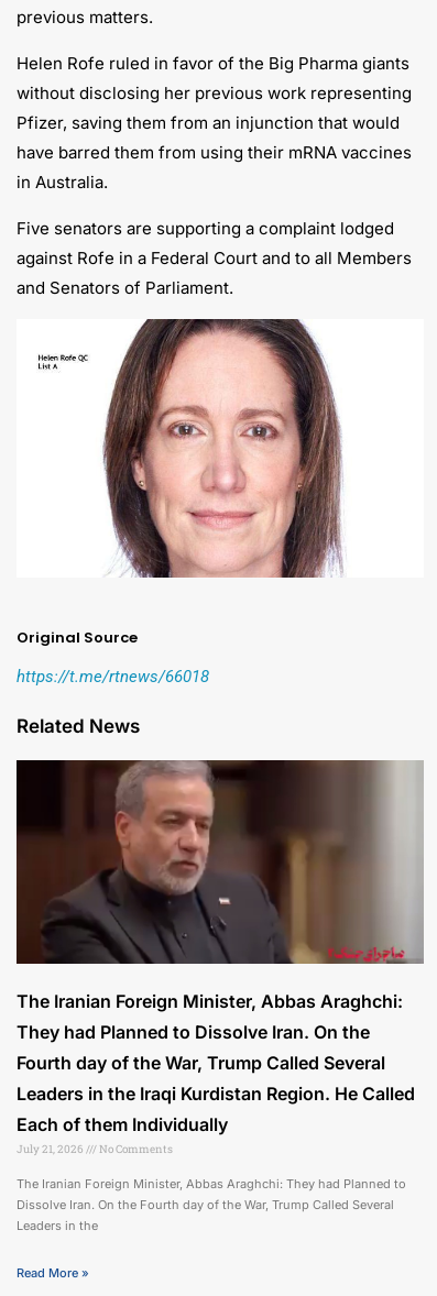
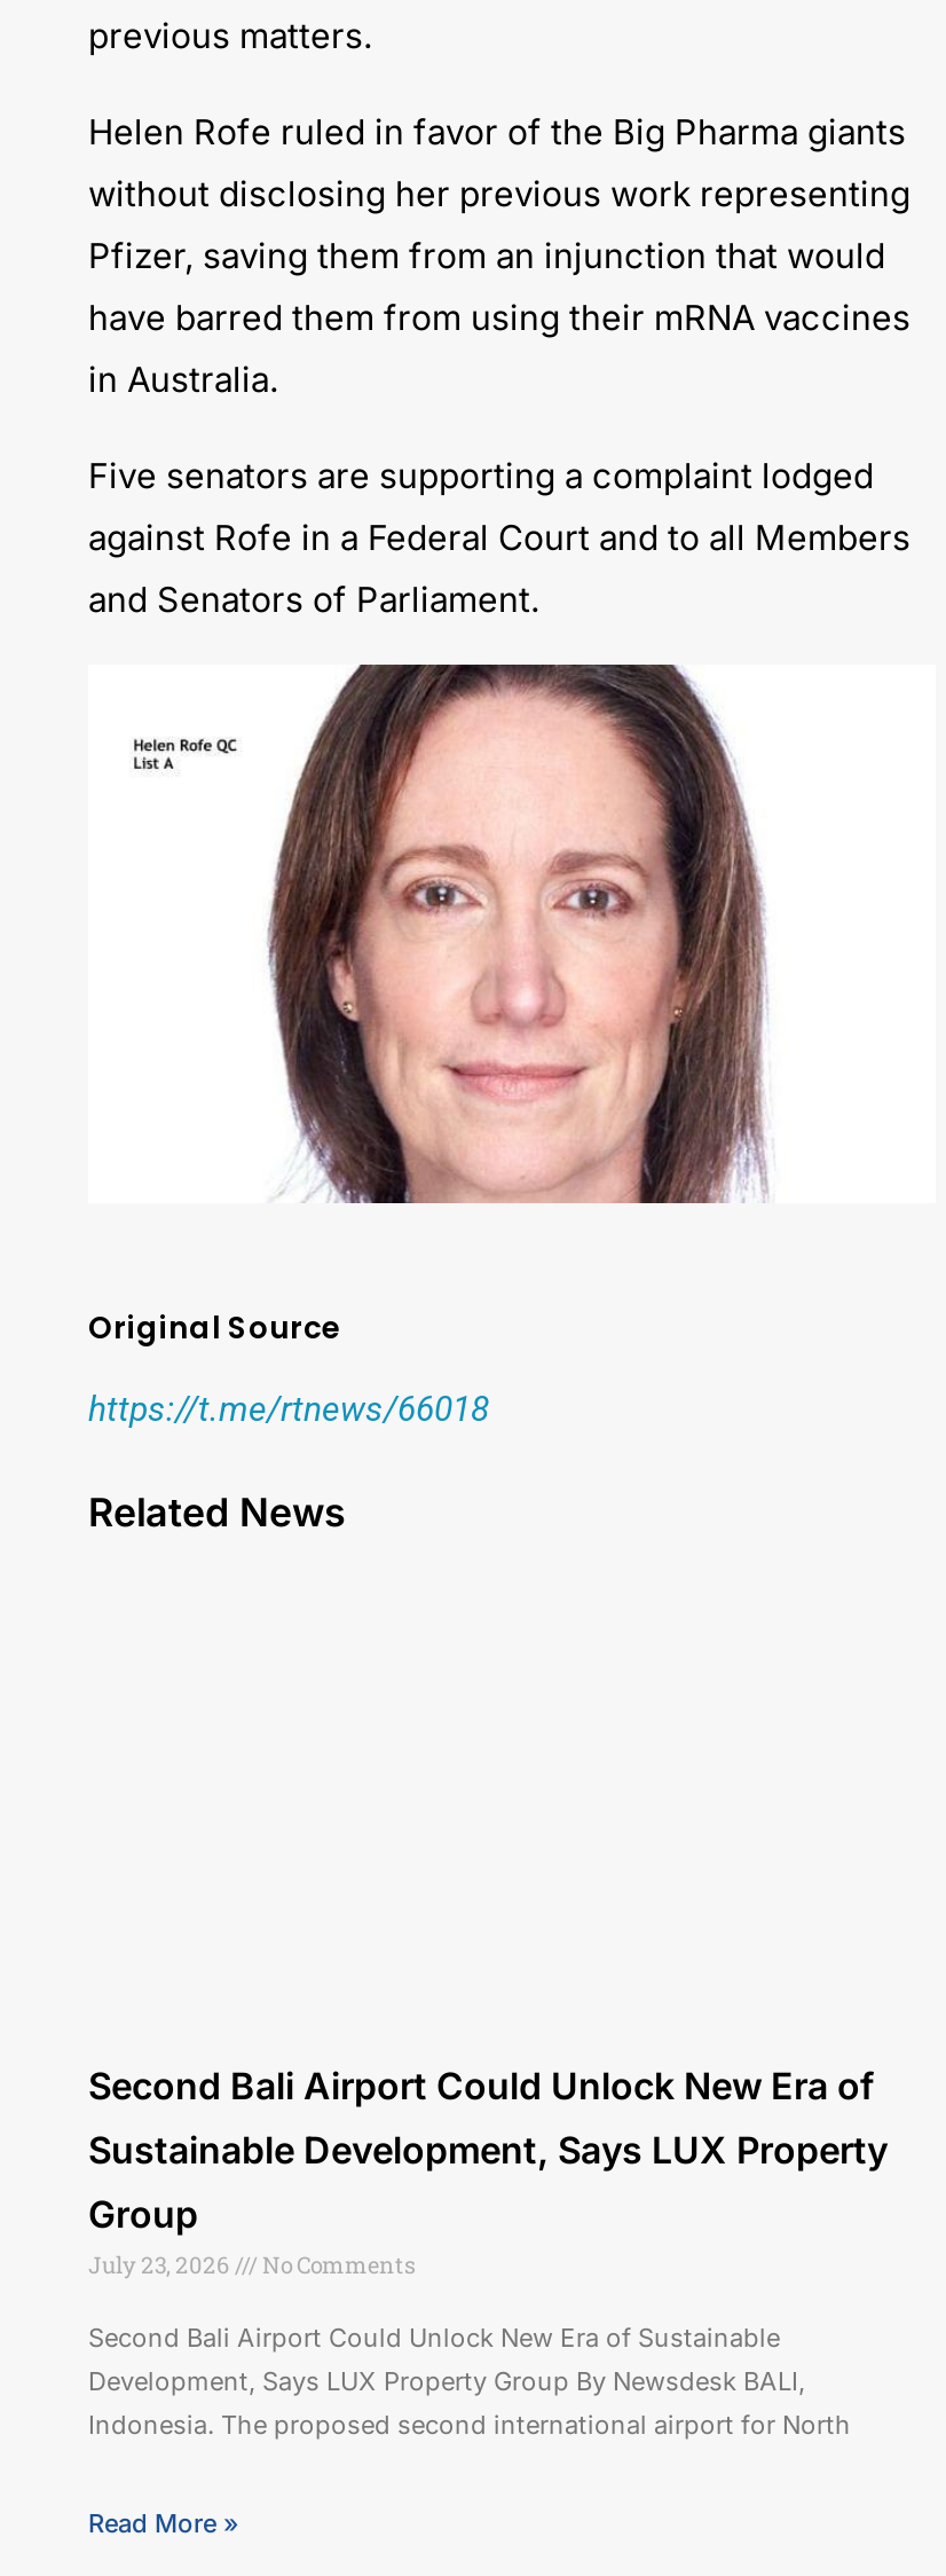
[15,759,425,965] [image] -> none
[17,990,415,1157] The Iranian Foreign Minister, Abbas Araghchi: | They had Planned to Dissolve Iran. On the | Fourth day of the War, Trump Called Several | Leaders in the Iraqi Kurdistan Region. He Called | Each of them Individually | July 21, 2026 -> [88,2063,888,2281] Second Bali Airport Could Unlock New Era of | Sustainable Development, Says LUX Property | Group | July 23, 2026
[17,1176,406,1234] The Iranian Foreign Minister, Abbas Araghchi: They had Planned to | Dissolve Iran. On the Fourth day of the War, Trump Called Several | Leaders in the -> [88,2322,851,2441] Second Bali Airport Could Unlock New Era of Sustainable | Development, Says LUX Property Group By Newsdesk BALI, | Indonesia. The proposed second international airport for North

